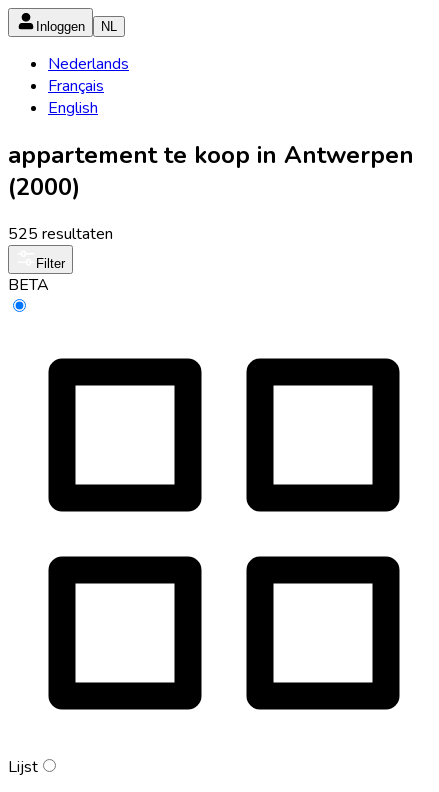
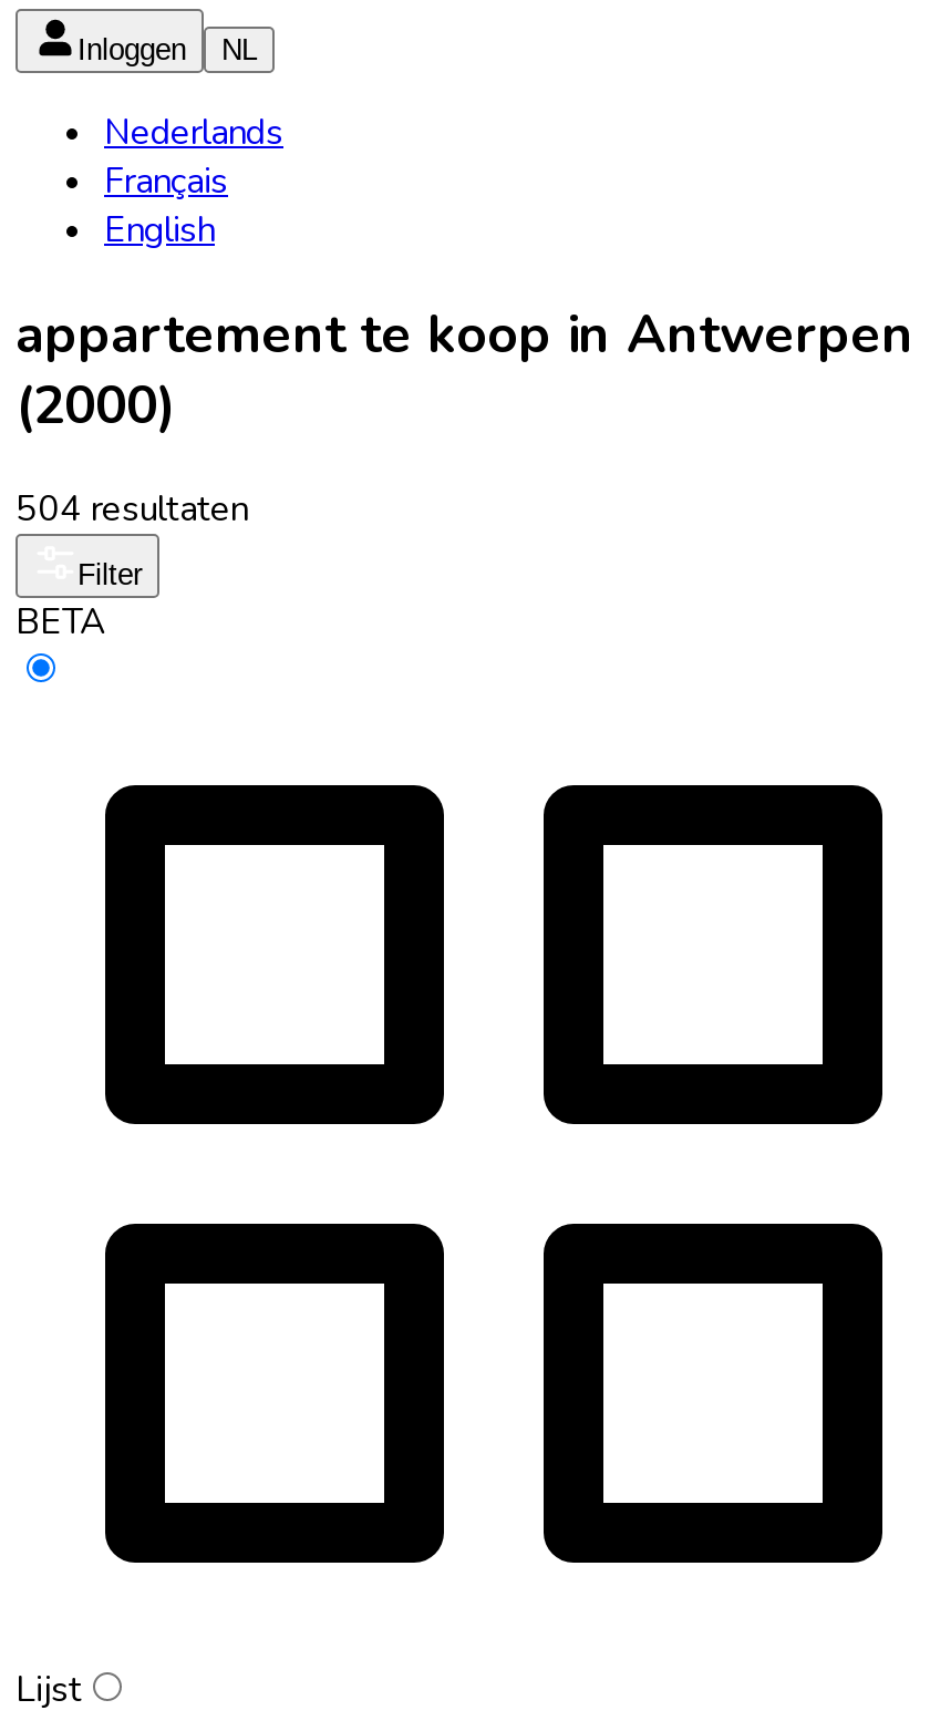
[8,223,113,245] 525 resultaten -> [15,485,248,533] 504 resultaten

